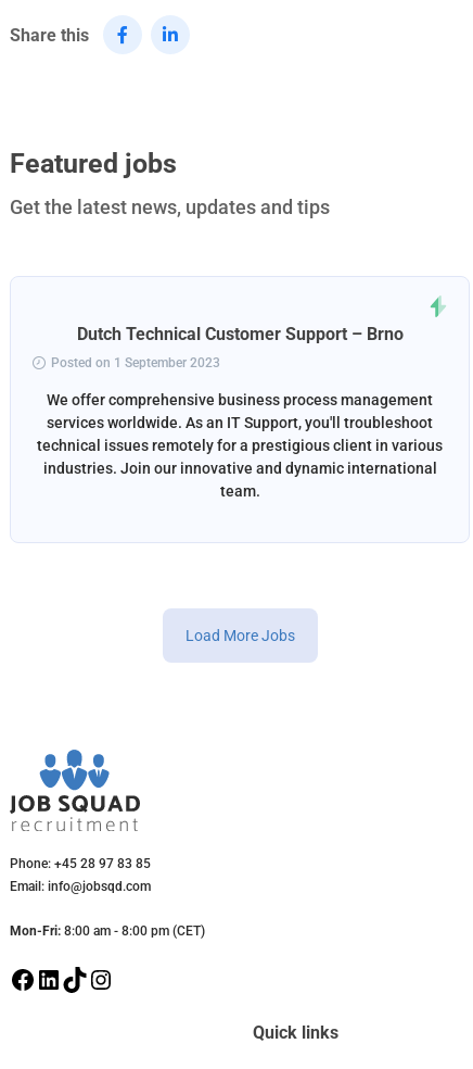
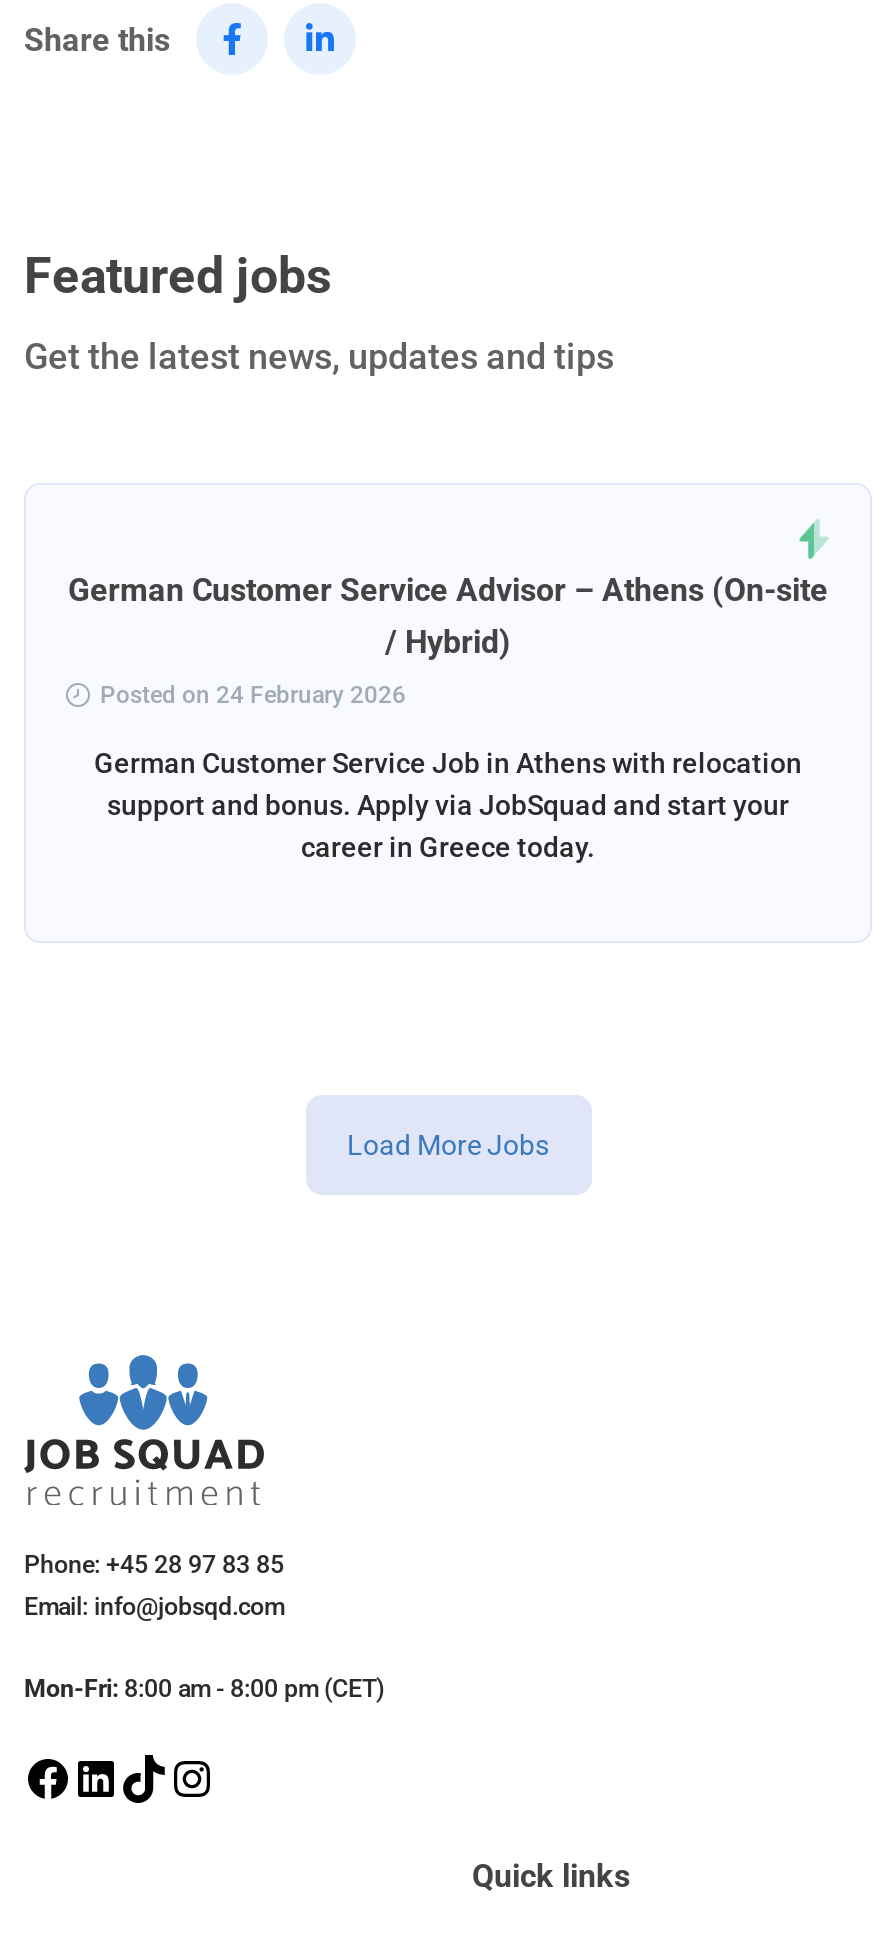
[76,323,403,344] Dutch Technical Customer Support – Brno -> [68,570,828,660] German Customer Service Advisor – Athens (On-site | / Hybrid)
[51,355,220,370] Posted on 1 September 2023 -> [100,680,406,708] Posted on 24 February 2026
[37,391,443,499] We offer comprehensive business process management | services worldwide. As an IT Support, you'll troubleshoot | technical issues remotely for a prestigious client in various | industries. Join our innovative and dynamic international | team. -> [94,746,802,862] German Customer Service Job in Athens with relocation | support and bonus. Apply via JobSquad and start your | career in Greece today.

